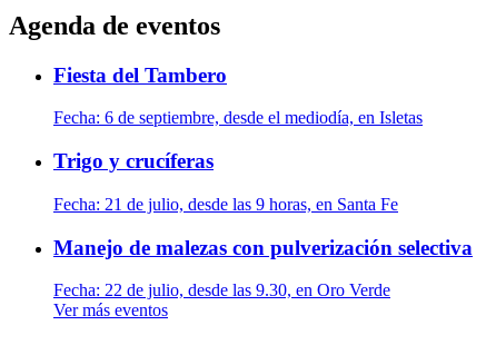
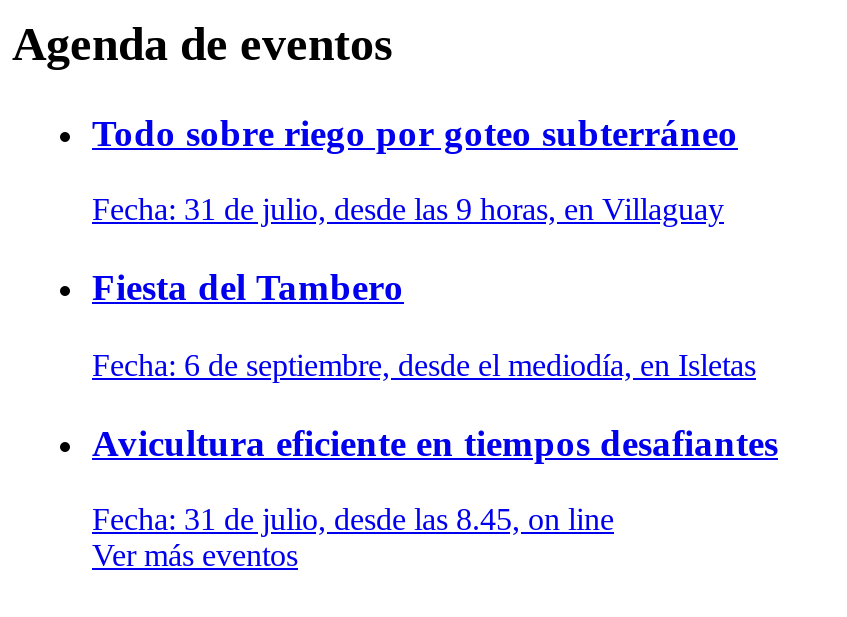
none -> [92,111,738,227] Todo sobre riego por goteo subterráneo | Fecha: 31 de julio, desde las 9 horas, en Villaguay
moved [53,63,423,127] -> [92,266,756,382]: Fiesta del Tambero | Fecha: 6 de septiembre, desde el mediodía, en Isletas
[53,149,473,300] Trigo y crucíferas | Fecha: 21 de julio, desde las 9 horas, en Santa Fe | Manejo de malezas con pulverización selectiva | Fecha: 22 de julio, desde las 9.30, en Oro Verde -> [92,421,778,537] Avicultura eficiente en tiempos desafiantes | Fecha: 31 de julio, desde las 8.45, on line

